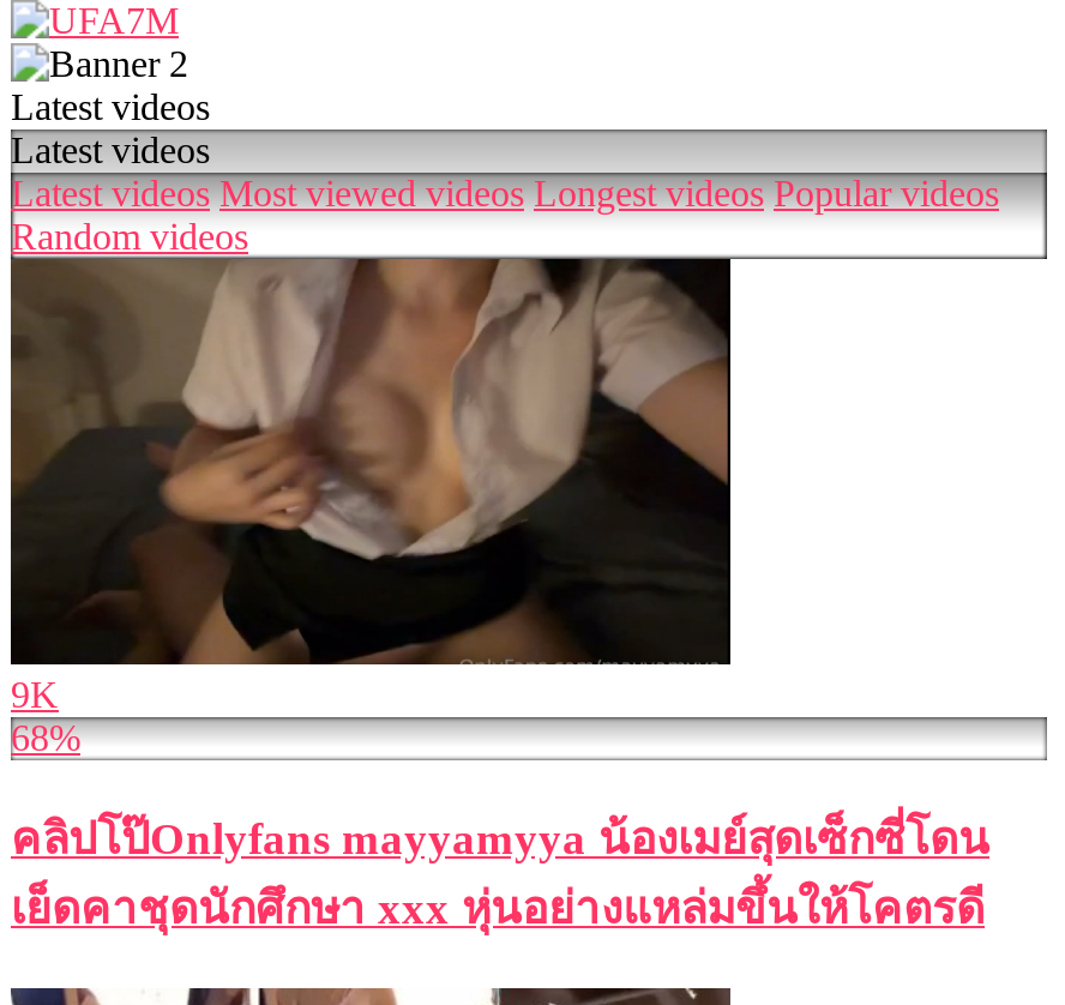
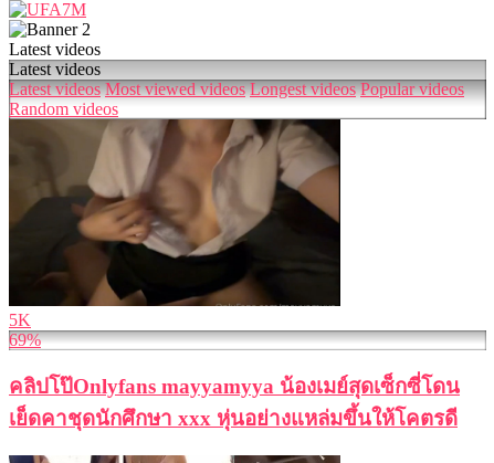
[11,673,80,757] 9K | 68% -> [9,310,41,349] 5K | 69%

